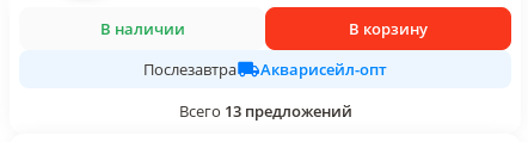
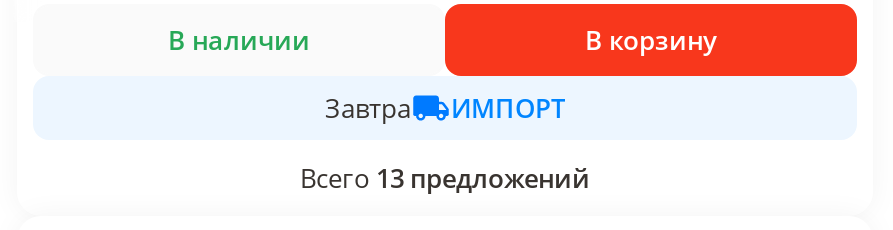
[143,58,387,80] Послезавтра | Акварисейл-опт -> [325,89,565,126] Завтра | ИМПОРТ

